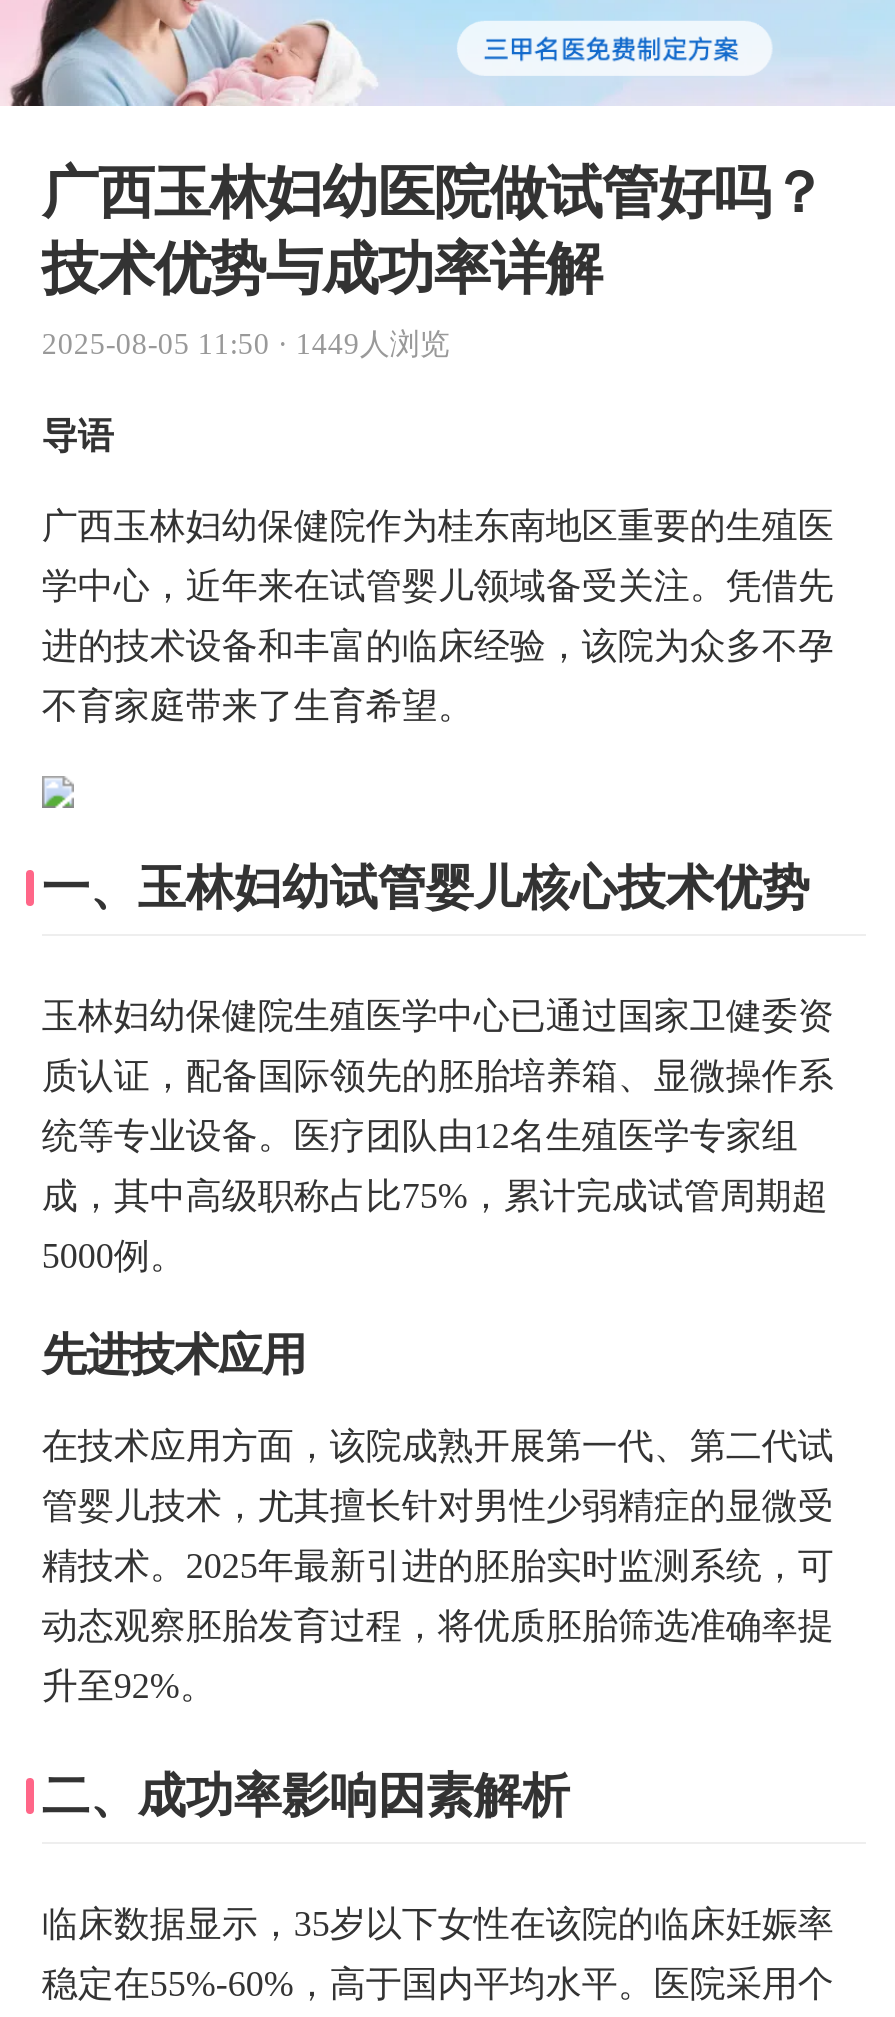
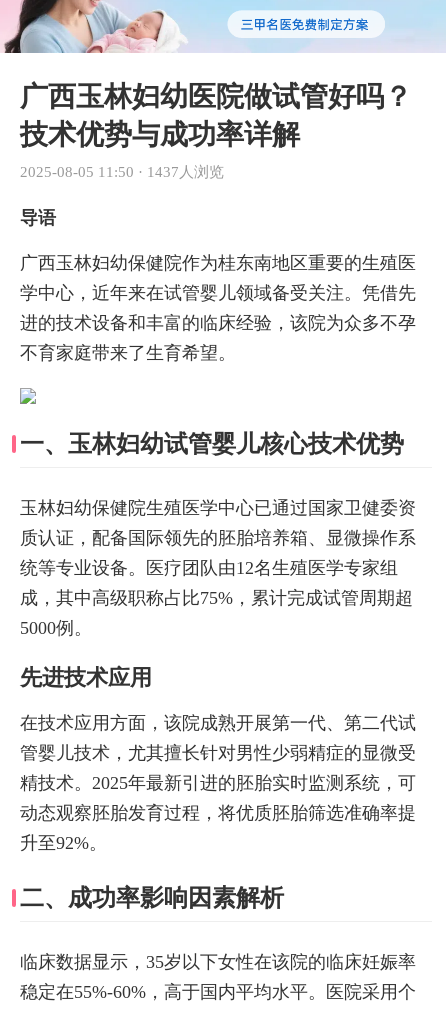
[42,328,450,360] 2025-08-05 11:50 · 1449人浏览 -> [20,164,224,180] 2025-08-05 11:50 · 1437人浏览

